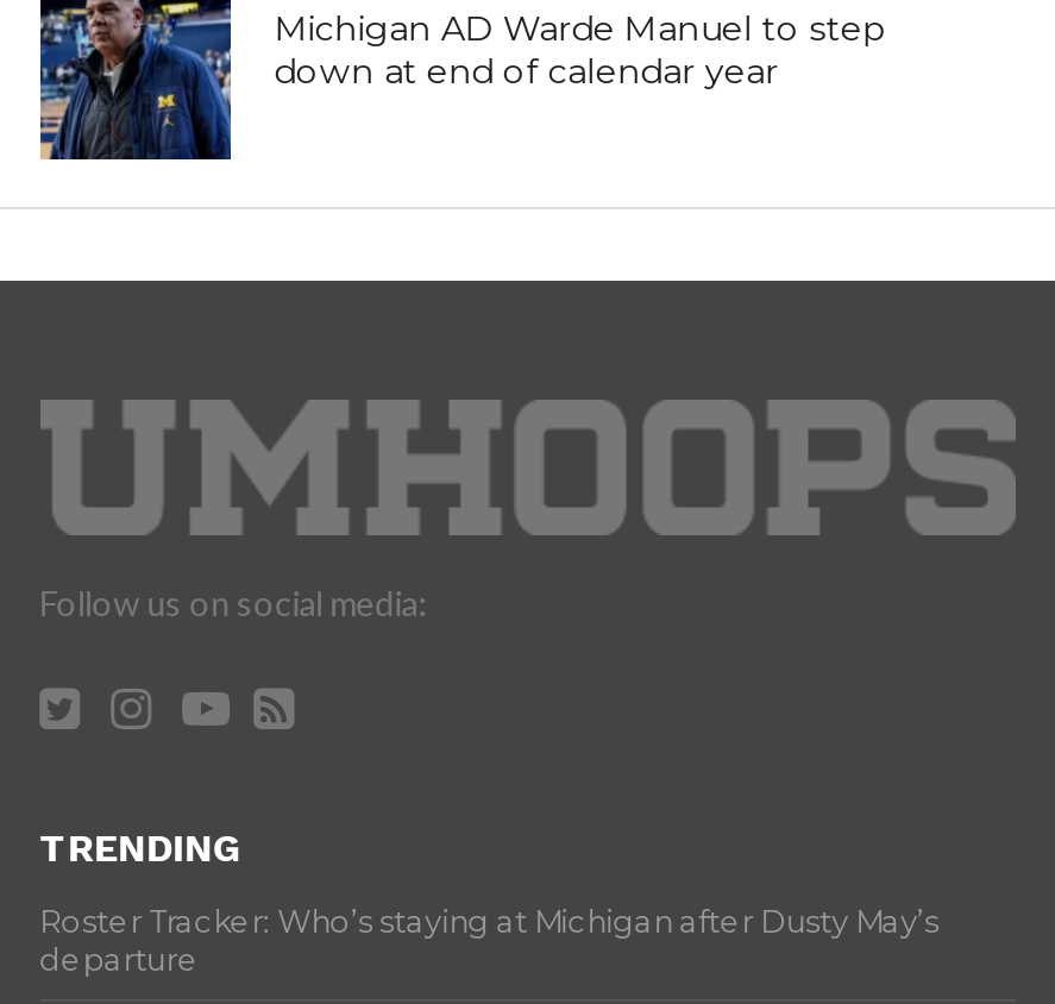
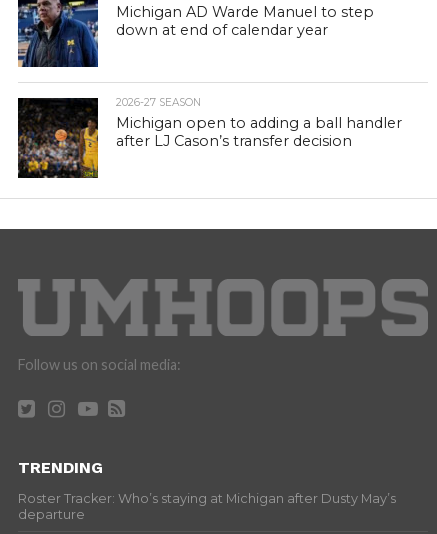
none -> [17,96,402,179] [image] | 2026-27 SEASON | Michigan open to adding a ball handler | after LJ Cason’s transfer decision

